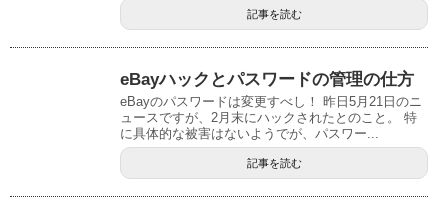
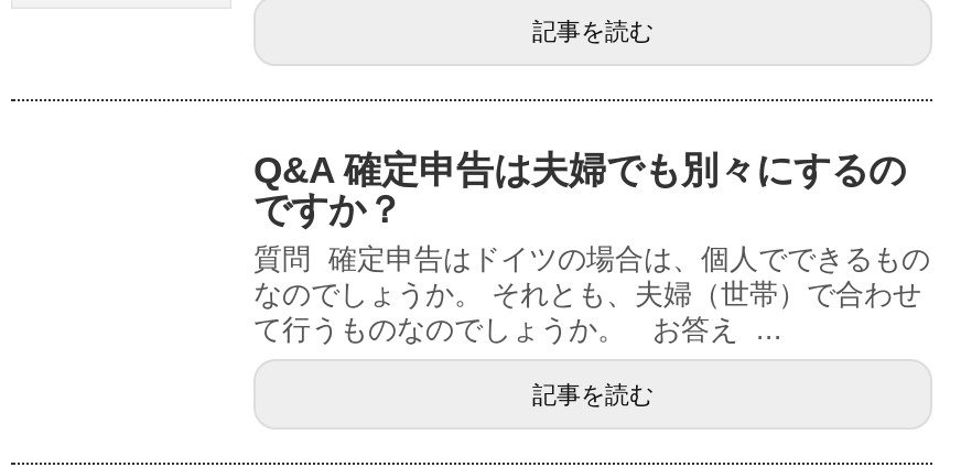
[120,70,422,141] eBayハックとパスワードの管理の仕方 | eBayのパスワードは変更すべし！ 昨日5月21日のニ | ュースですが、2月末にハックされたとのこと。 特 | に具体的な被害はないようでが、パスワー... -> [253,150,930,346] Q&A 確定申告は夫婦でも別々にするの | ですか？ | 質問 確定申告はドイツの場合は、個人でできるもの | なのでしょうか。 それとも、夫婦（世帯）で合わせ | て行うものなのでしょうか。 お答え ...

